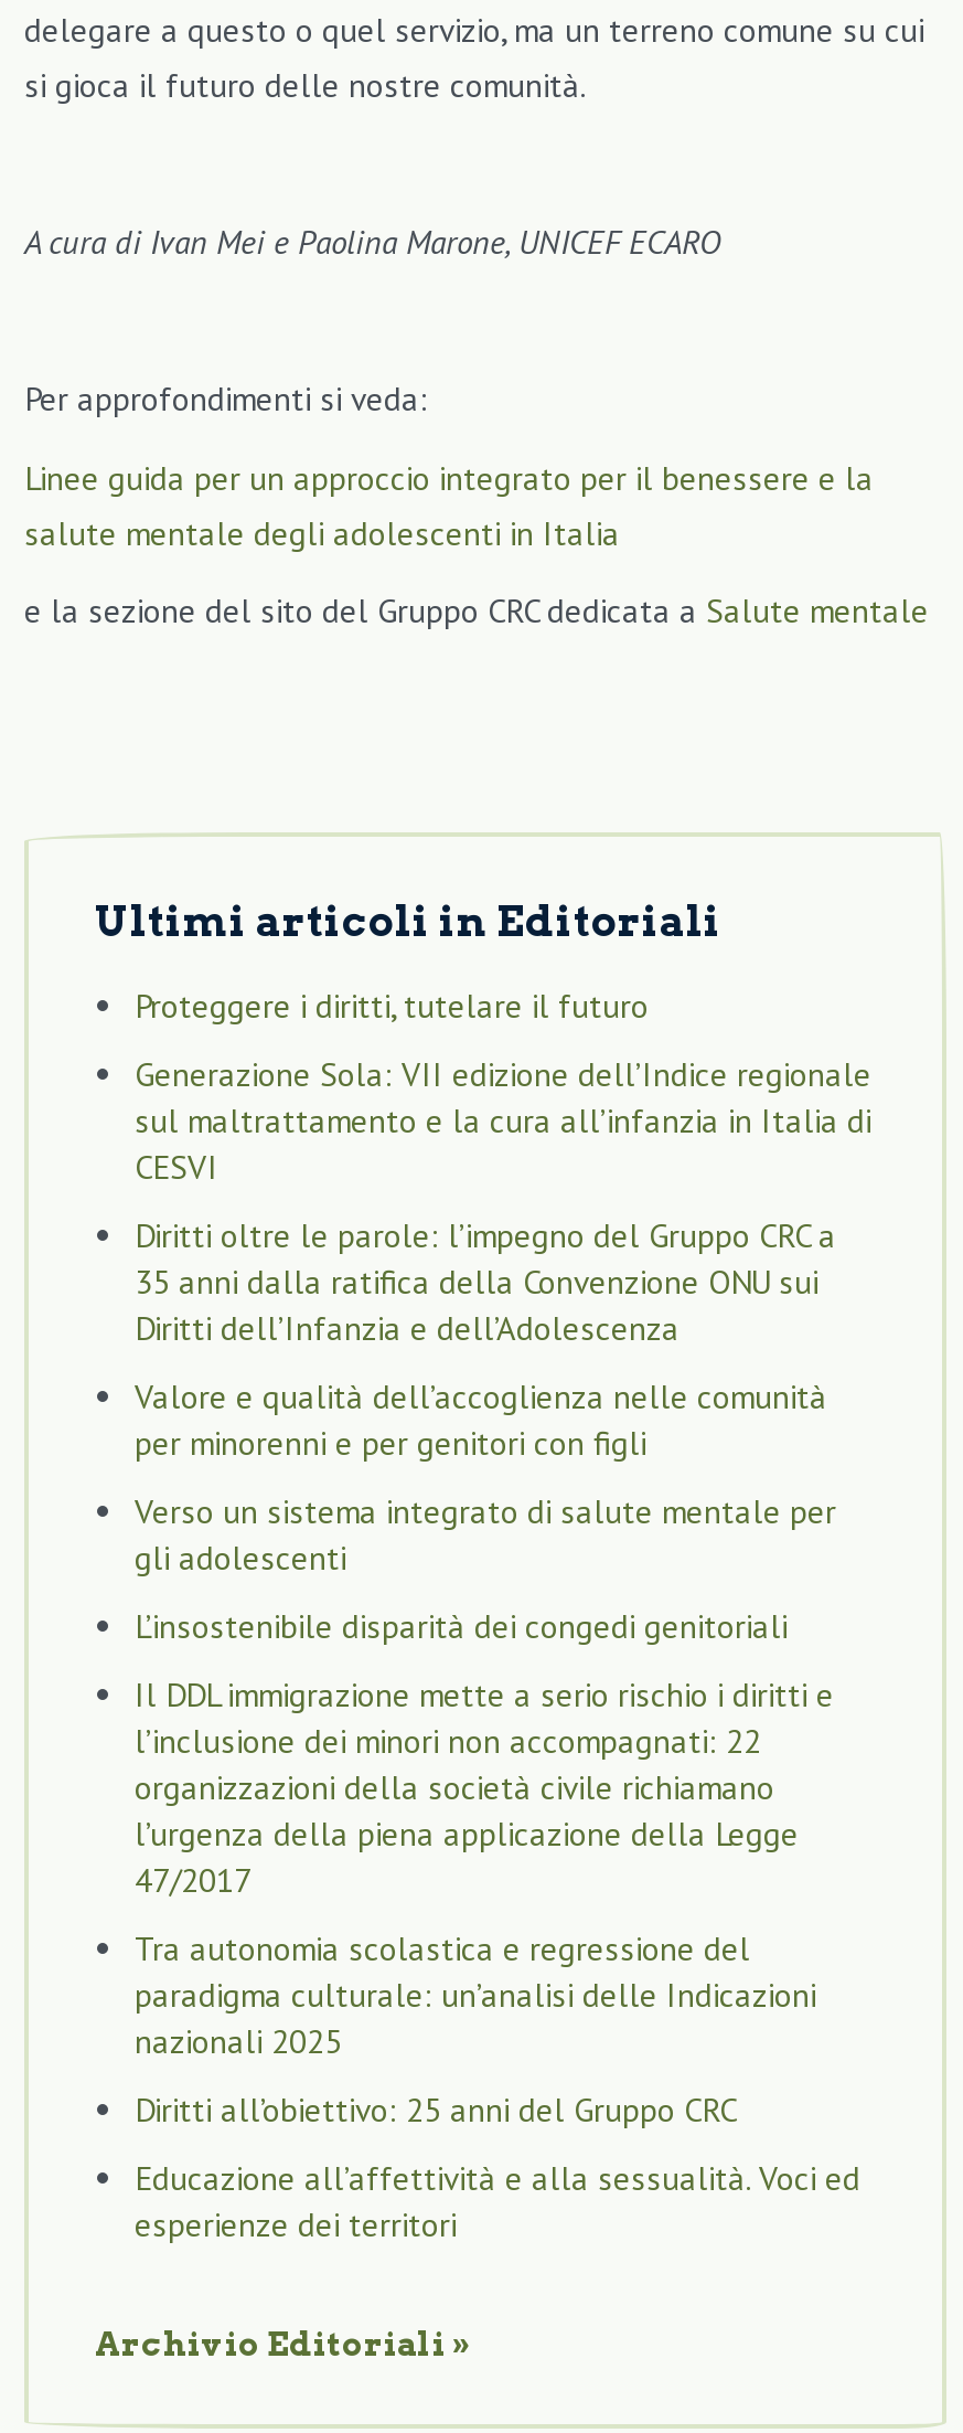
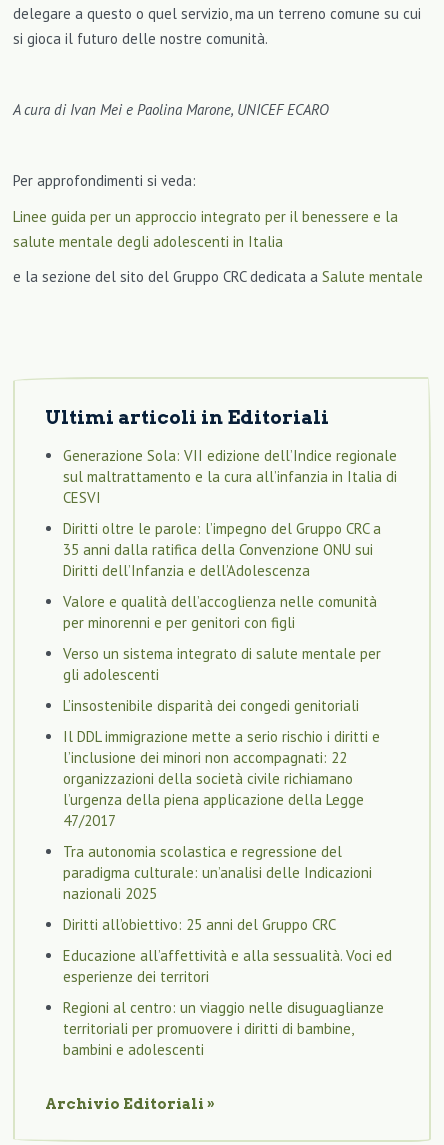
[135,985,649,1027] Proteggere i diritti, tutelare il futuro -> none
moved [135,1053,871,2245] -> [63,446,397,986]: Generazione Sola: VII edizione dell’Indice regionale | sul maltrattamento e la cura all’infanzia in Italia di | CESVI | ... | Educazione all’affettività e alla sessualità. Voci ed | esperienze dei territori
none -> [63,998,384,1059] Regioni al centro: un viaggio nelle disuguaglianze | territoriali per promuovere i diritti di bambine, | bambini e adolescenti

